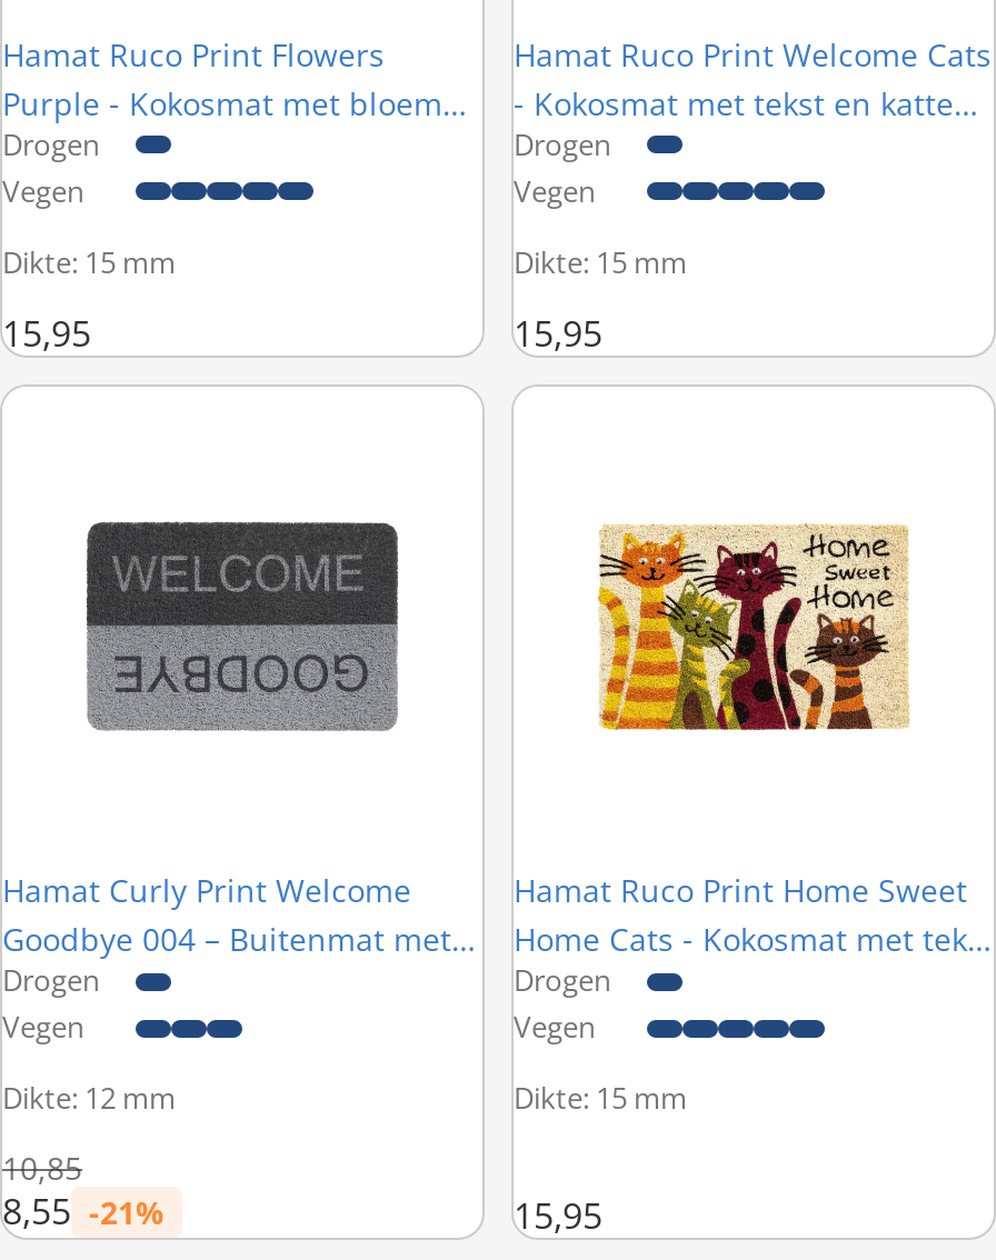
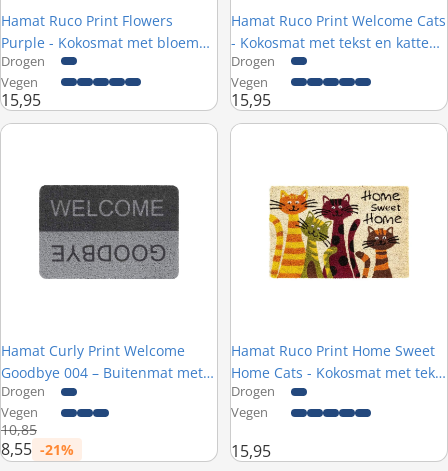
[2,242,176,282] Dikte: 15 mm -> none
[514,242,687,282] Dikte: 15 mm -> none
[2,1078,176,1118] Dikte: 12 mm -> none
[514,1078,687,1118] Dikte: 15 mm -> none

